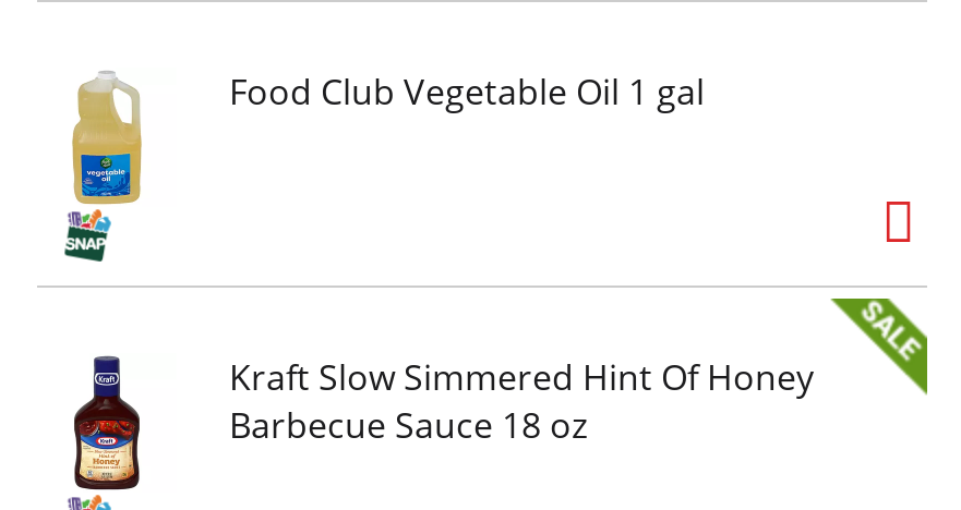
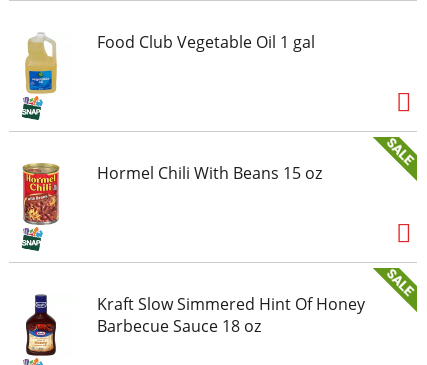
none -> [22,162,322,225] [image] | Hormel Chili With Beans 15 oz

